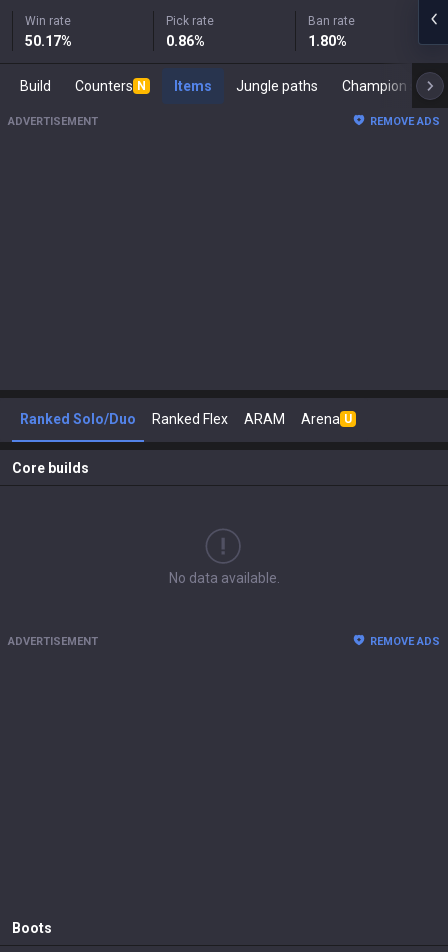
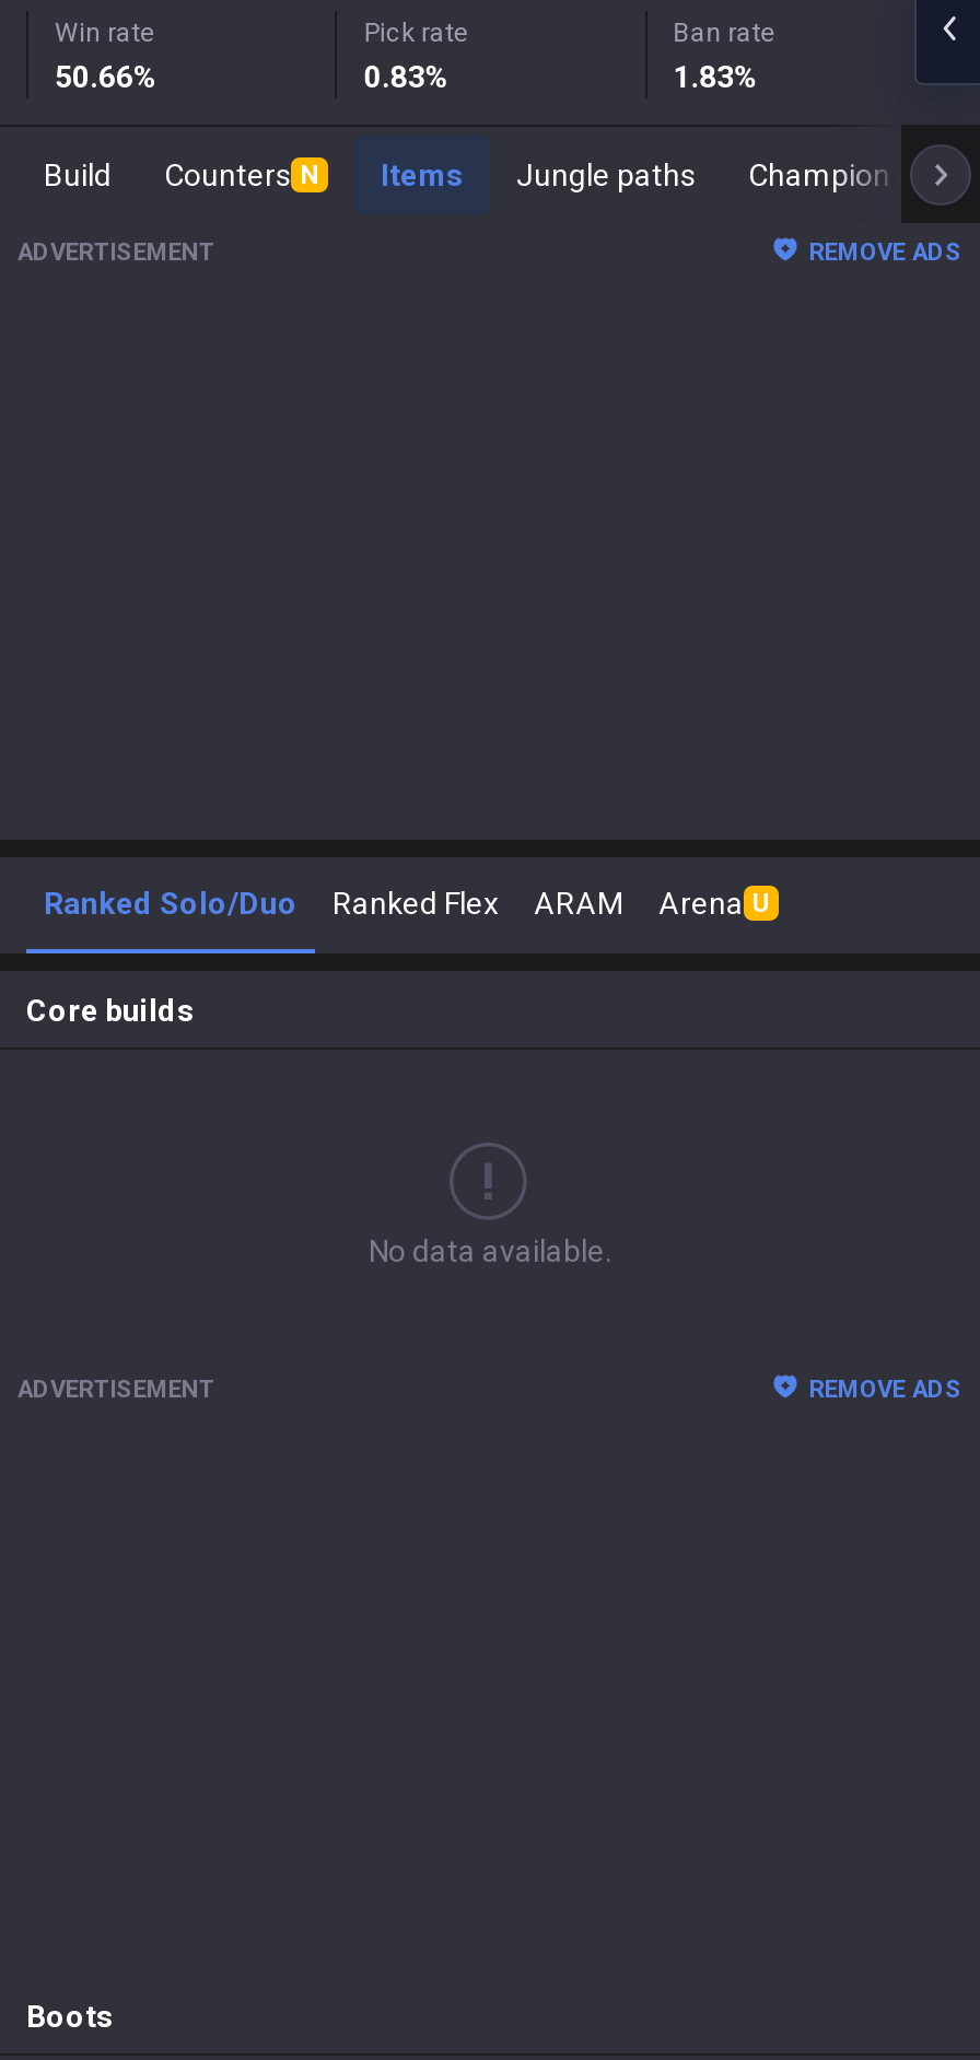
[25,33,72,49] 50.17% -> [55,59,157,94] 50.66%
[166,33,205,49] 0.86% -> [364,59,449,94] 0.83%
[308,33,347,49] 1.80% -> [673,59,758,94] 1.83%

